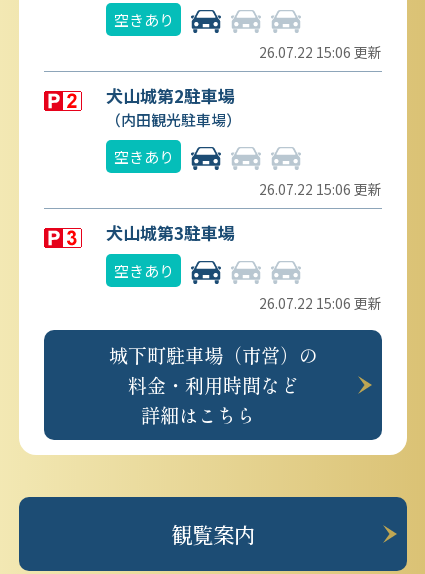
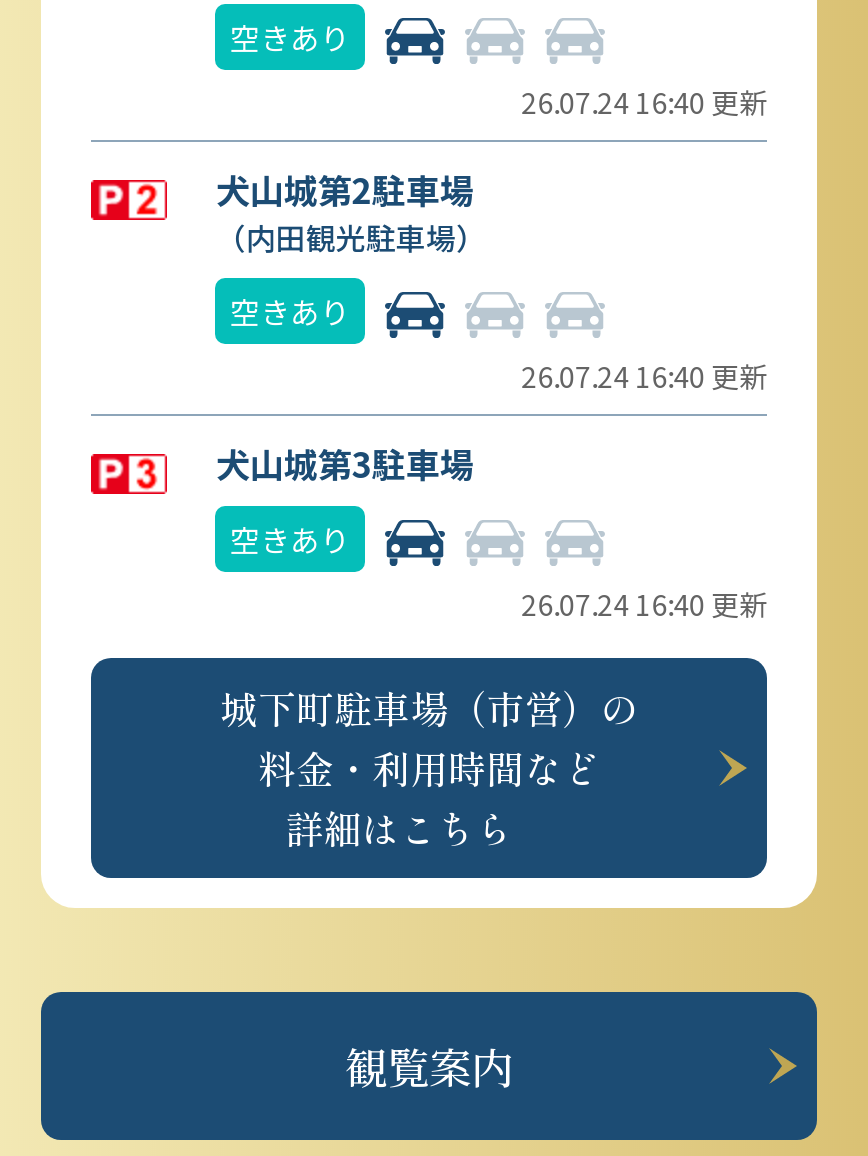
[259,42,382,62] 26.07.22 15:06 更新 -> [521,82,767,122] 26.07.24 16:40 更新
[259,179,382,199] 26.07.22 15:06 更新 -> [521,356,767,396] 26.07.24 16:40 更新
[259,293,382,313] 26.07.22 15:06 更新 -> [521,584,767,624] 26.07.24 16:40 更新

